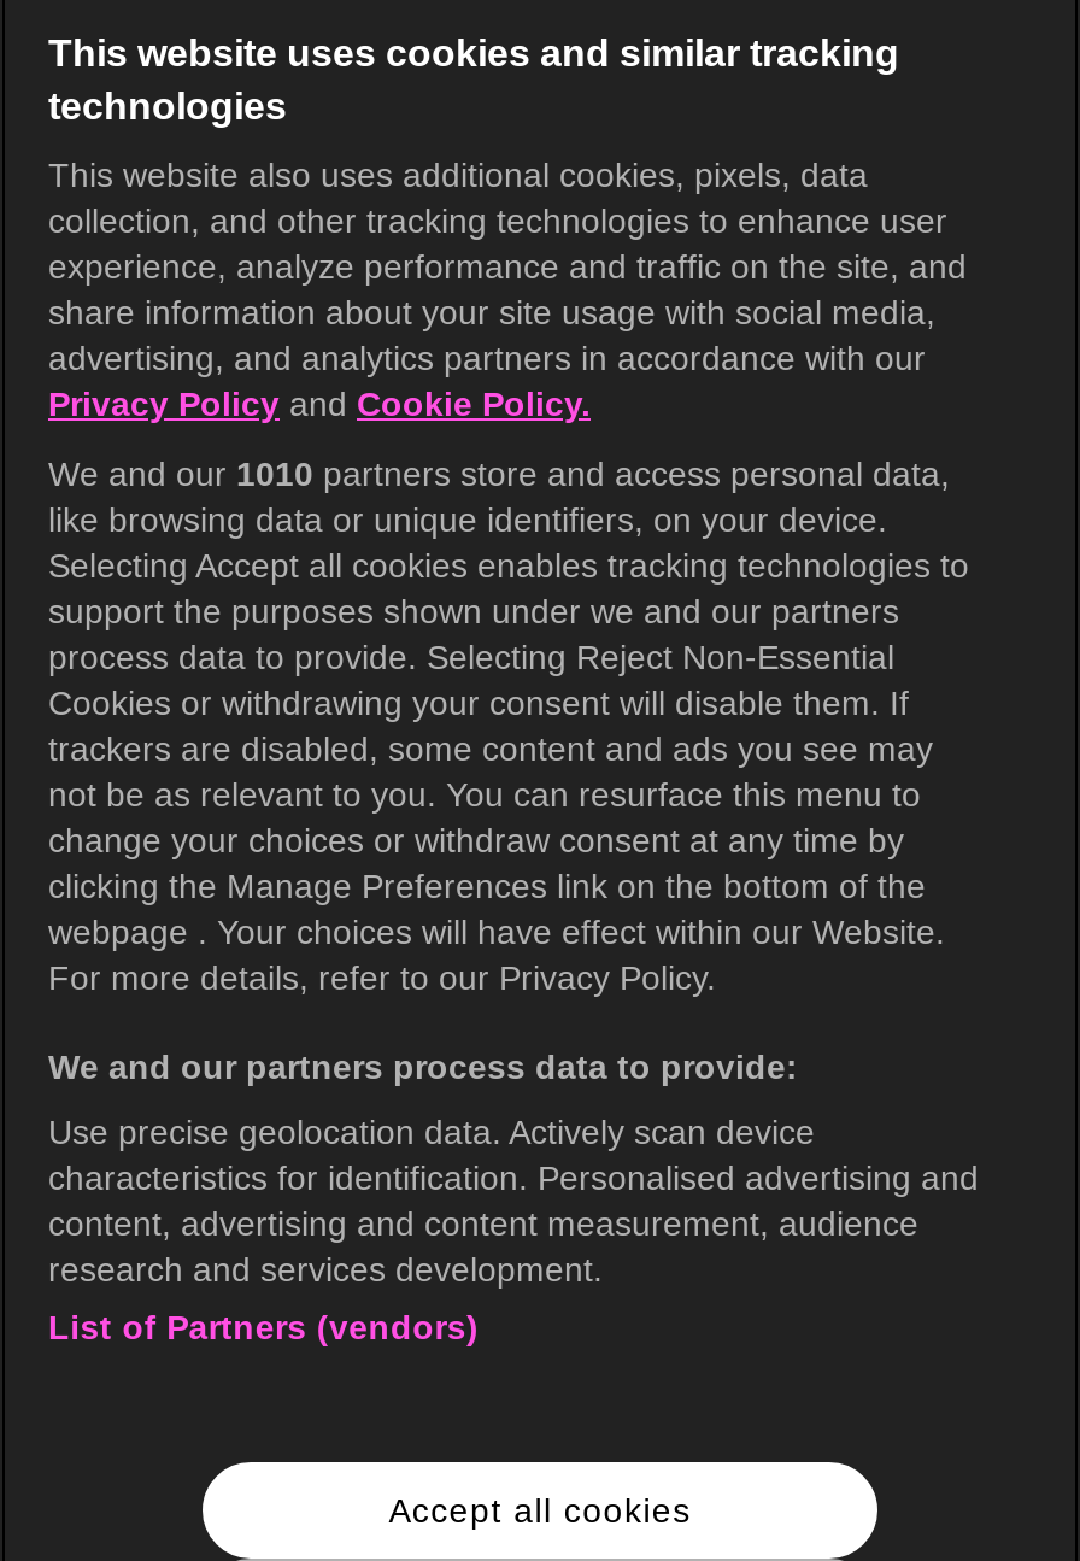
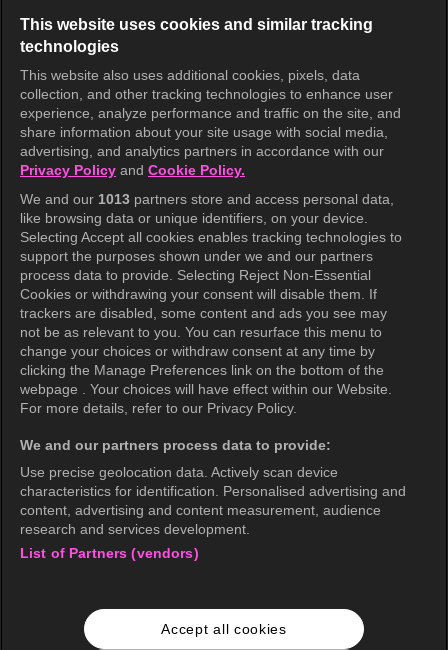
[48,454,950,493] We and our 1010 partners store and access personal data, -> [20,191,394,207] We and our 1013 partners store and access personal data,

